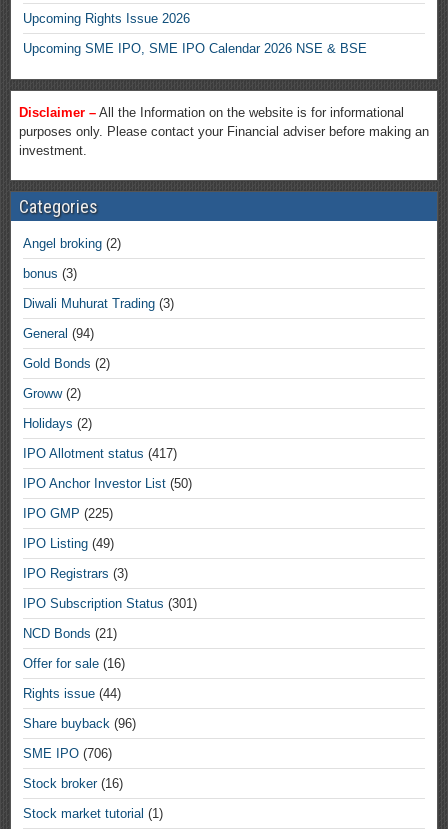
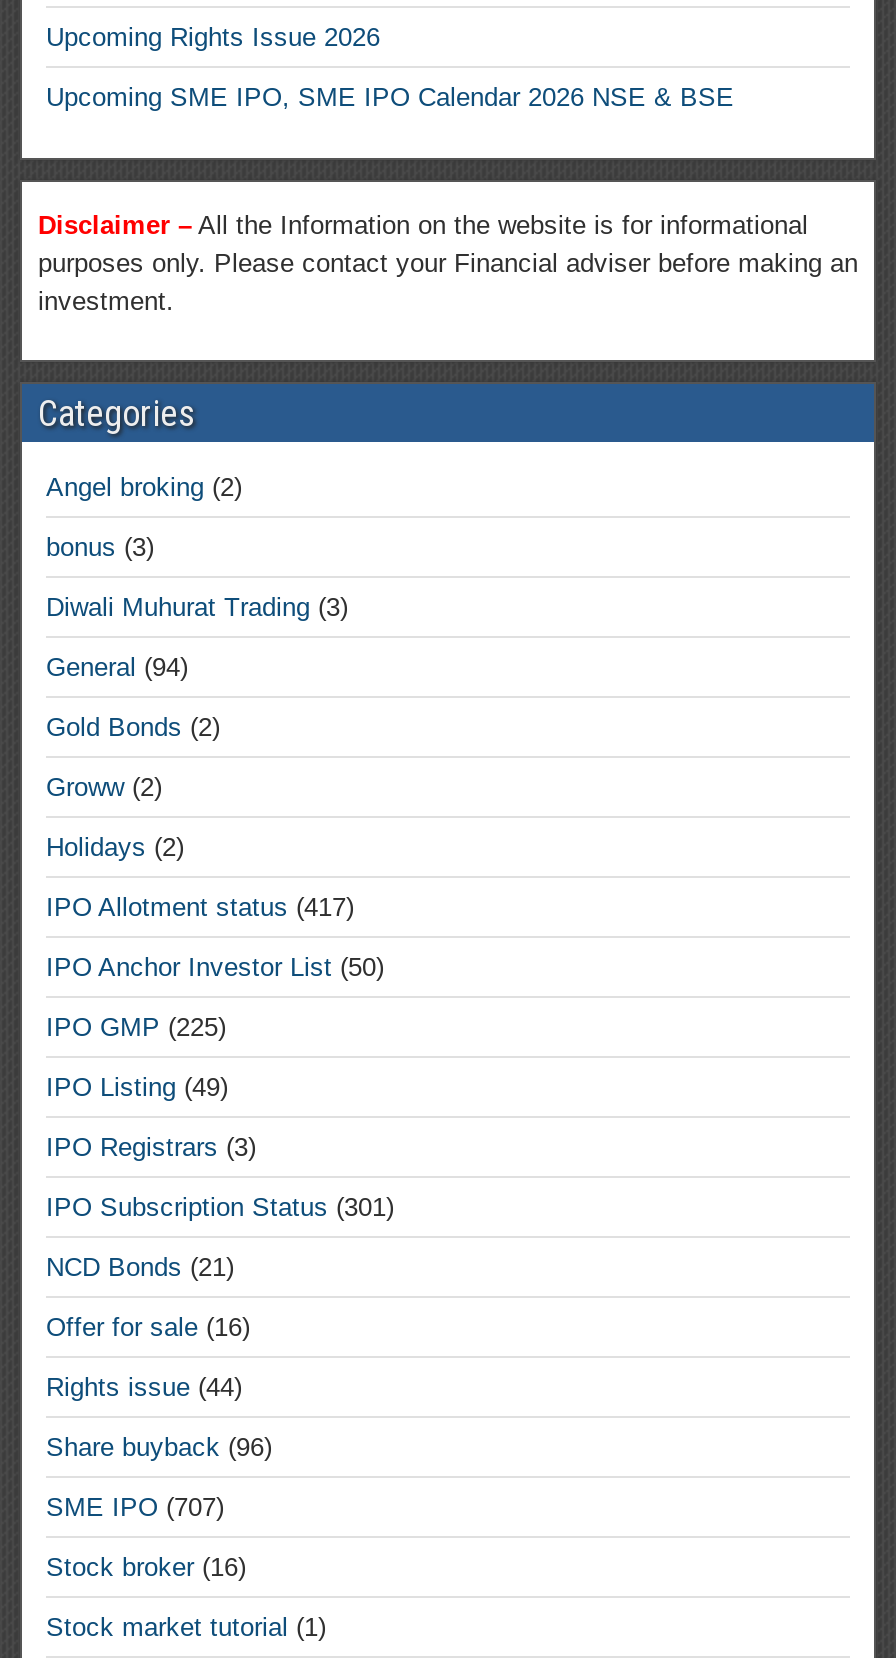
[23,746,112,761] SME IPO (706) -> [46,1492,224,1522] SME IPO (707)

